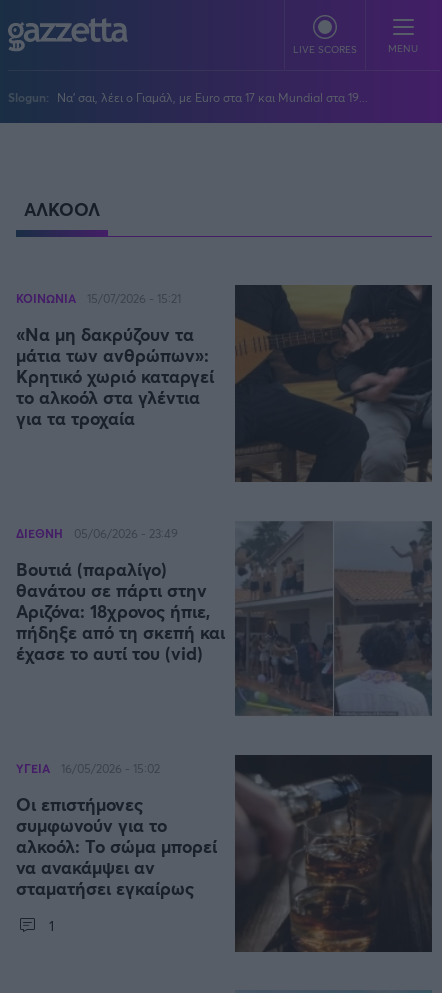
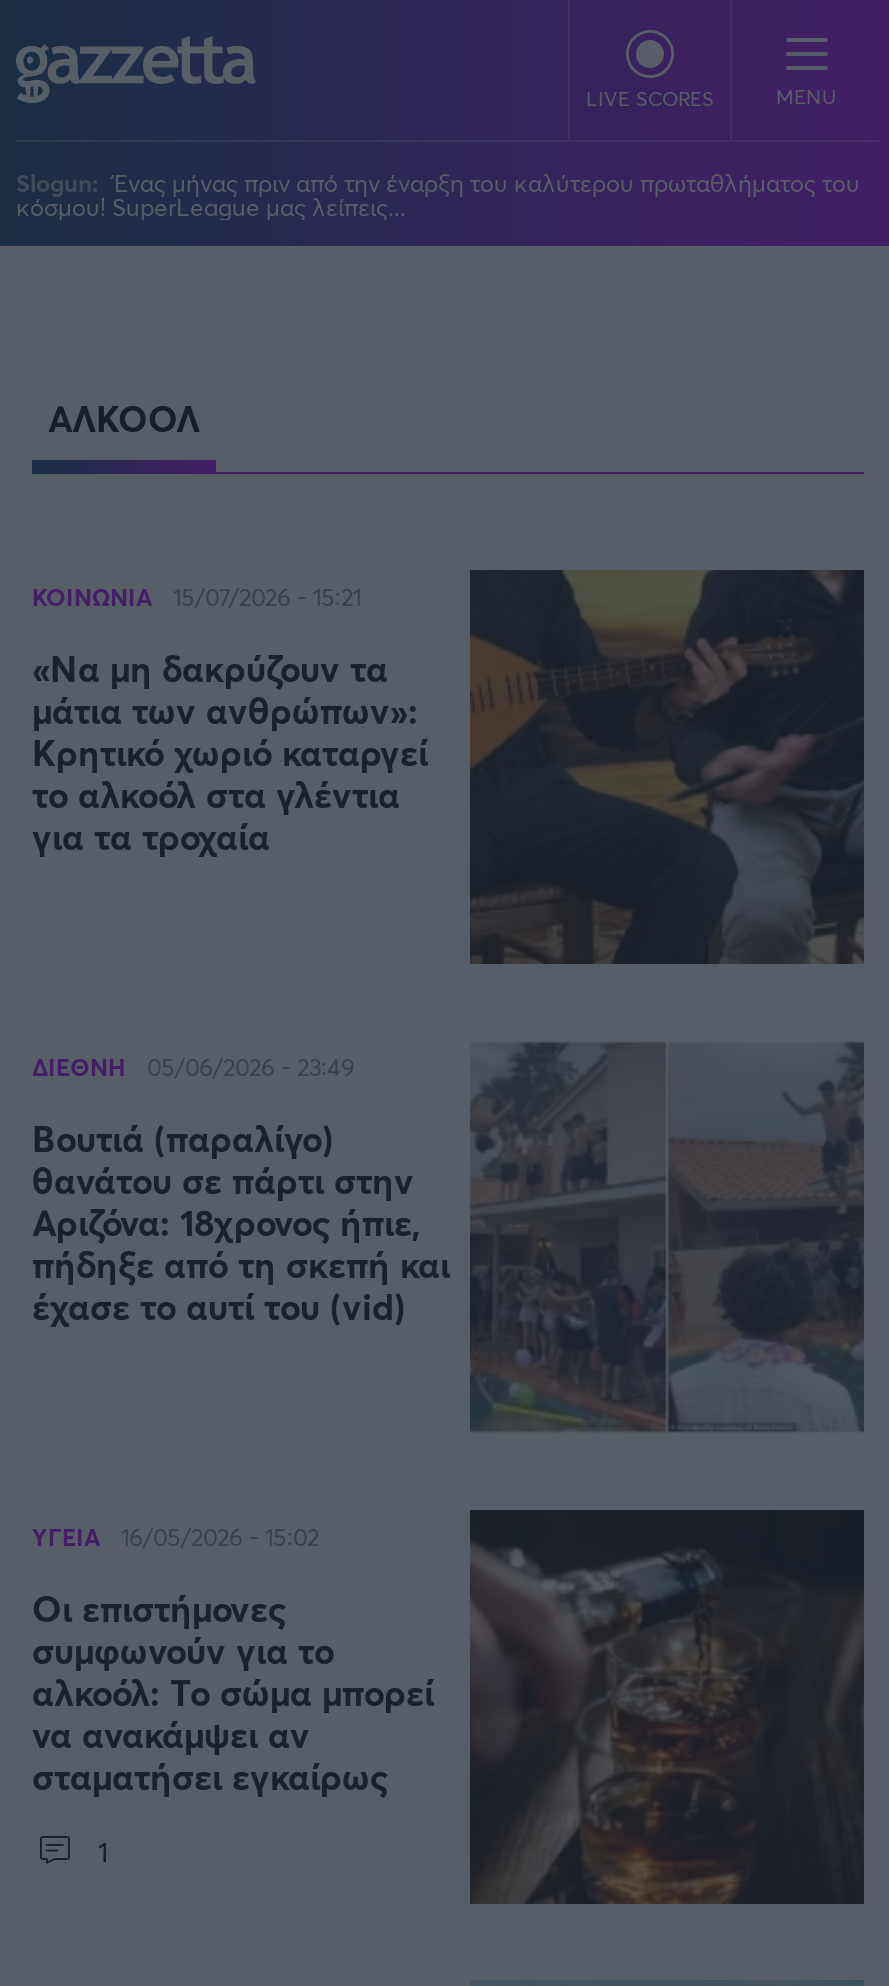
[8,88,368,104] Slogun: Να' σαι, λέει ο Γιαμάλ, με Euro στα 17 και Mundial στα 19... -> [16,165,860,221] Slogun: Ένας μήνας πριν από την έναρξη του καλύτερου πρωταθλήματος του | κόσμου! SuperLeague μας λείπεις...

